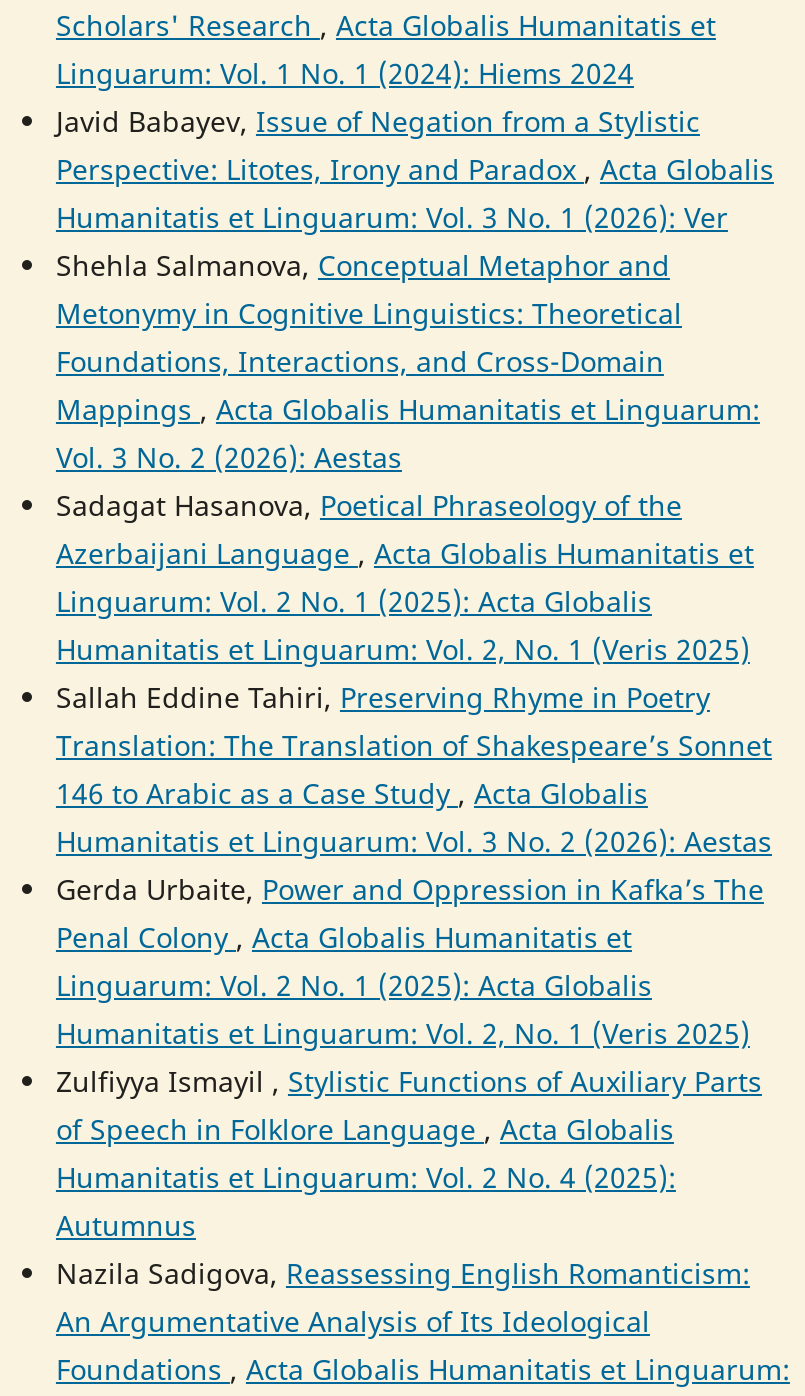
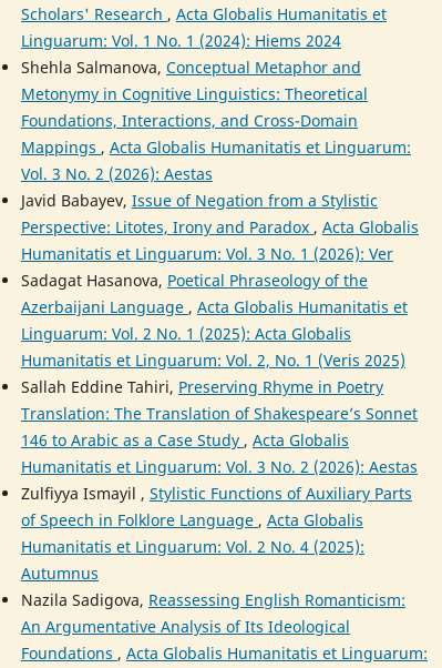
moved [56,102,774,236] -> [21,190,419,264]: Javid Babayev, Issue of Negation from a Stylistic | Perspective: Litotes, Irony and Paradox, Acta Globalis | Humanitatis et Linguarum: Vol. 3 No. 1 (2026): Ver
[56,870,764,1052] Gerda Urbaite, Power and Oppression in Kafka’s The | Penal Colony, Acta Globalis Humanitatis et | Linguarum: Vol. 2 No. 1 (2025): Acta Globalis | Humanitatis et Linguarum: Vol. 2, No. 1 (Veris 2025) -> none

